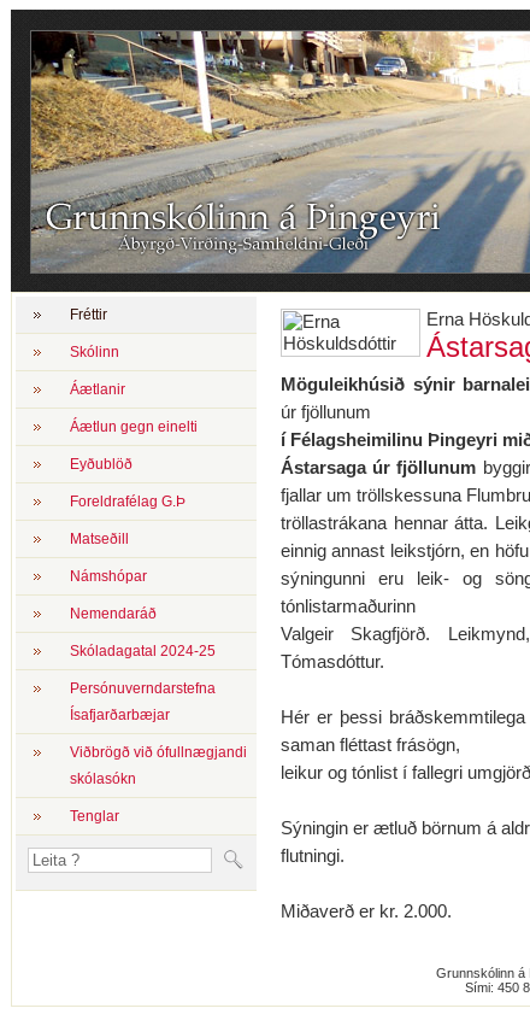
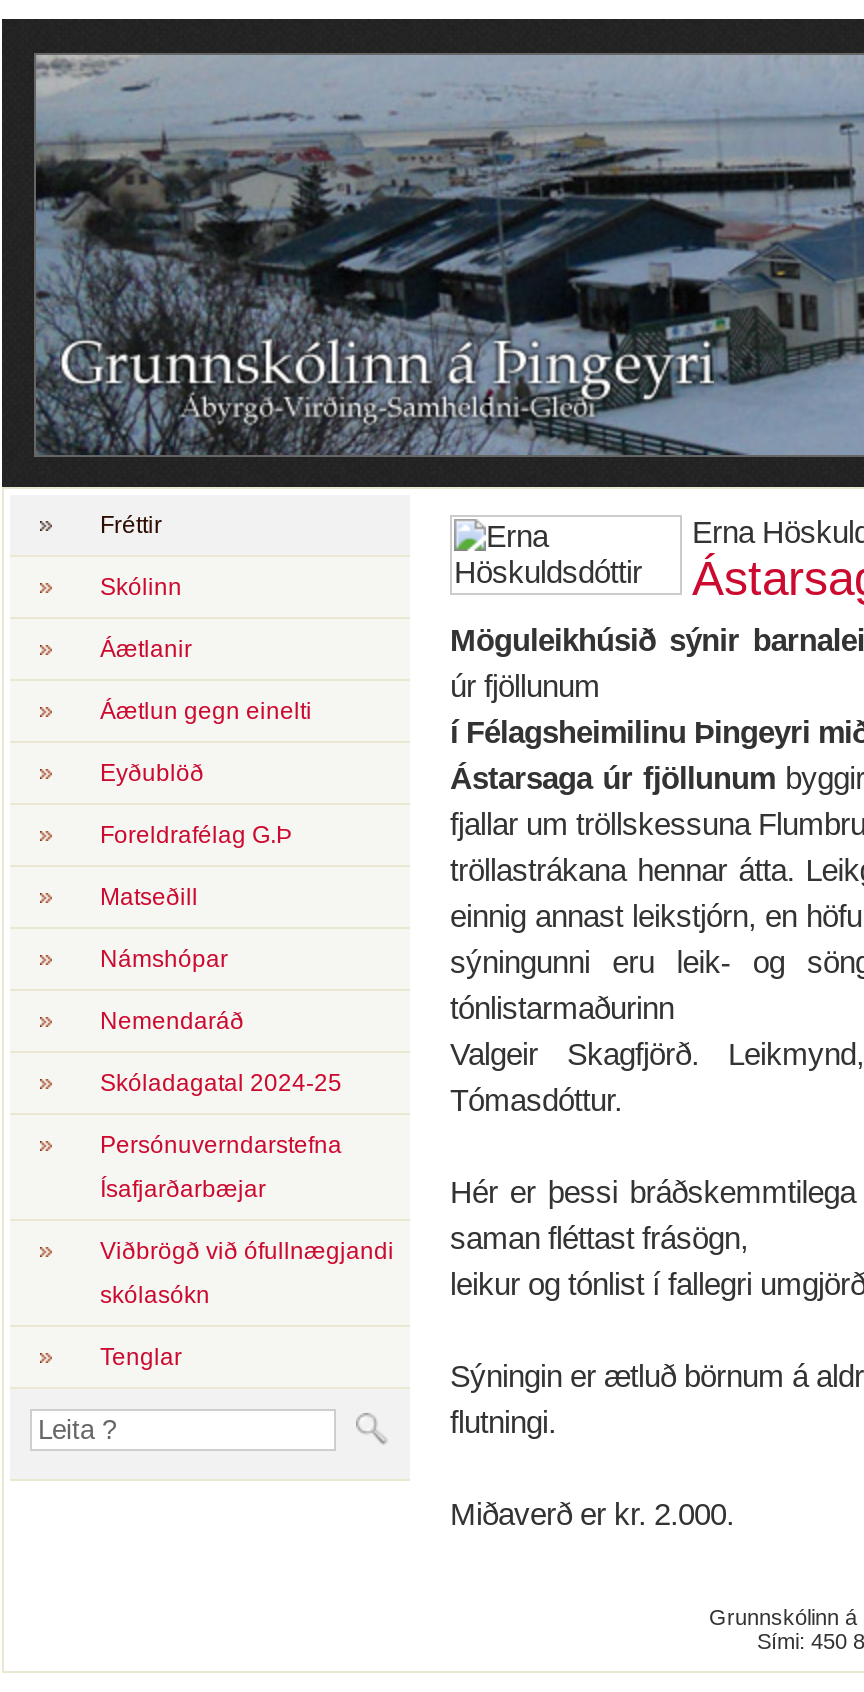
[30,30,526,274] [image] -> [34,53,858,455] [image]

